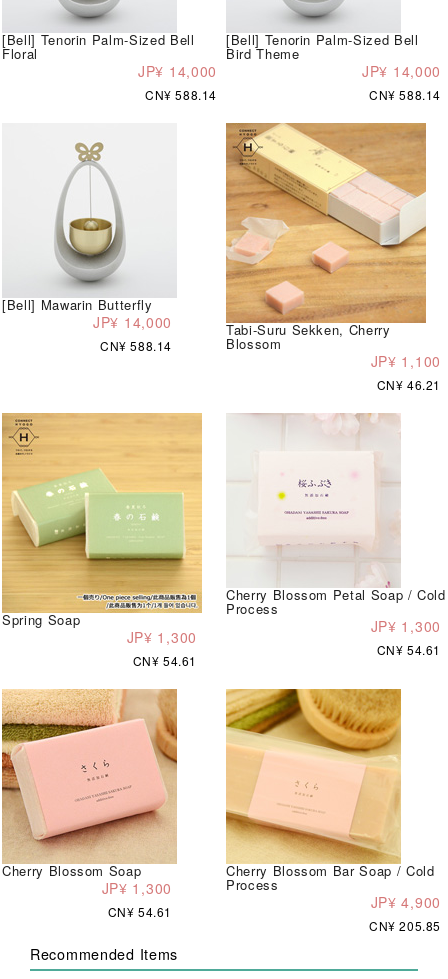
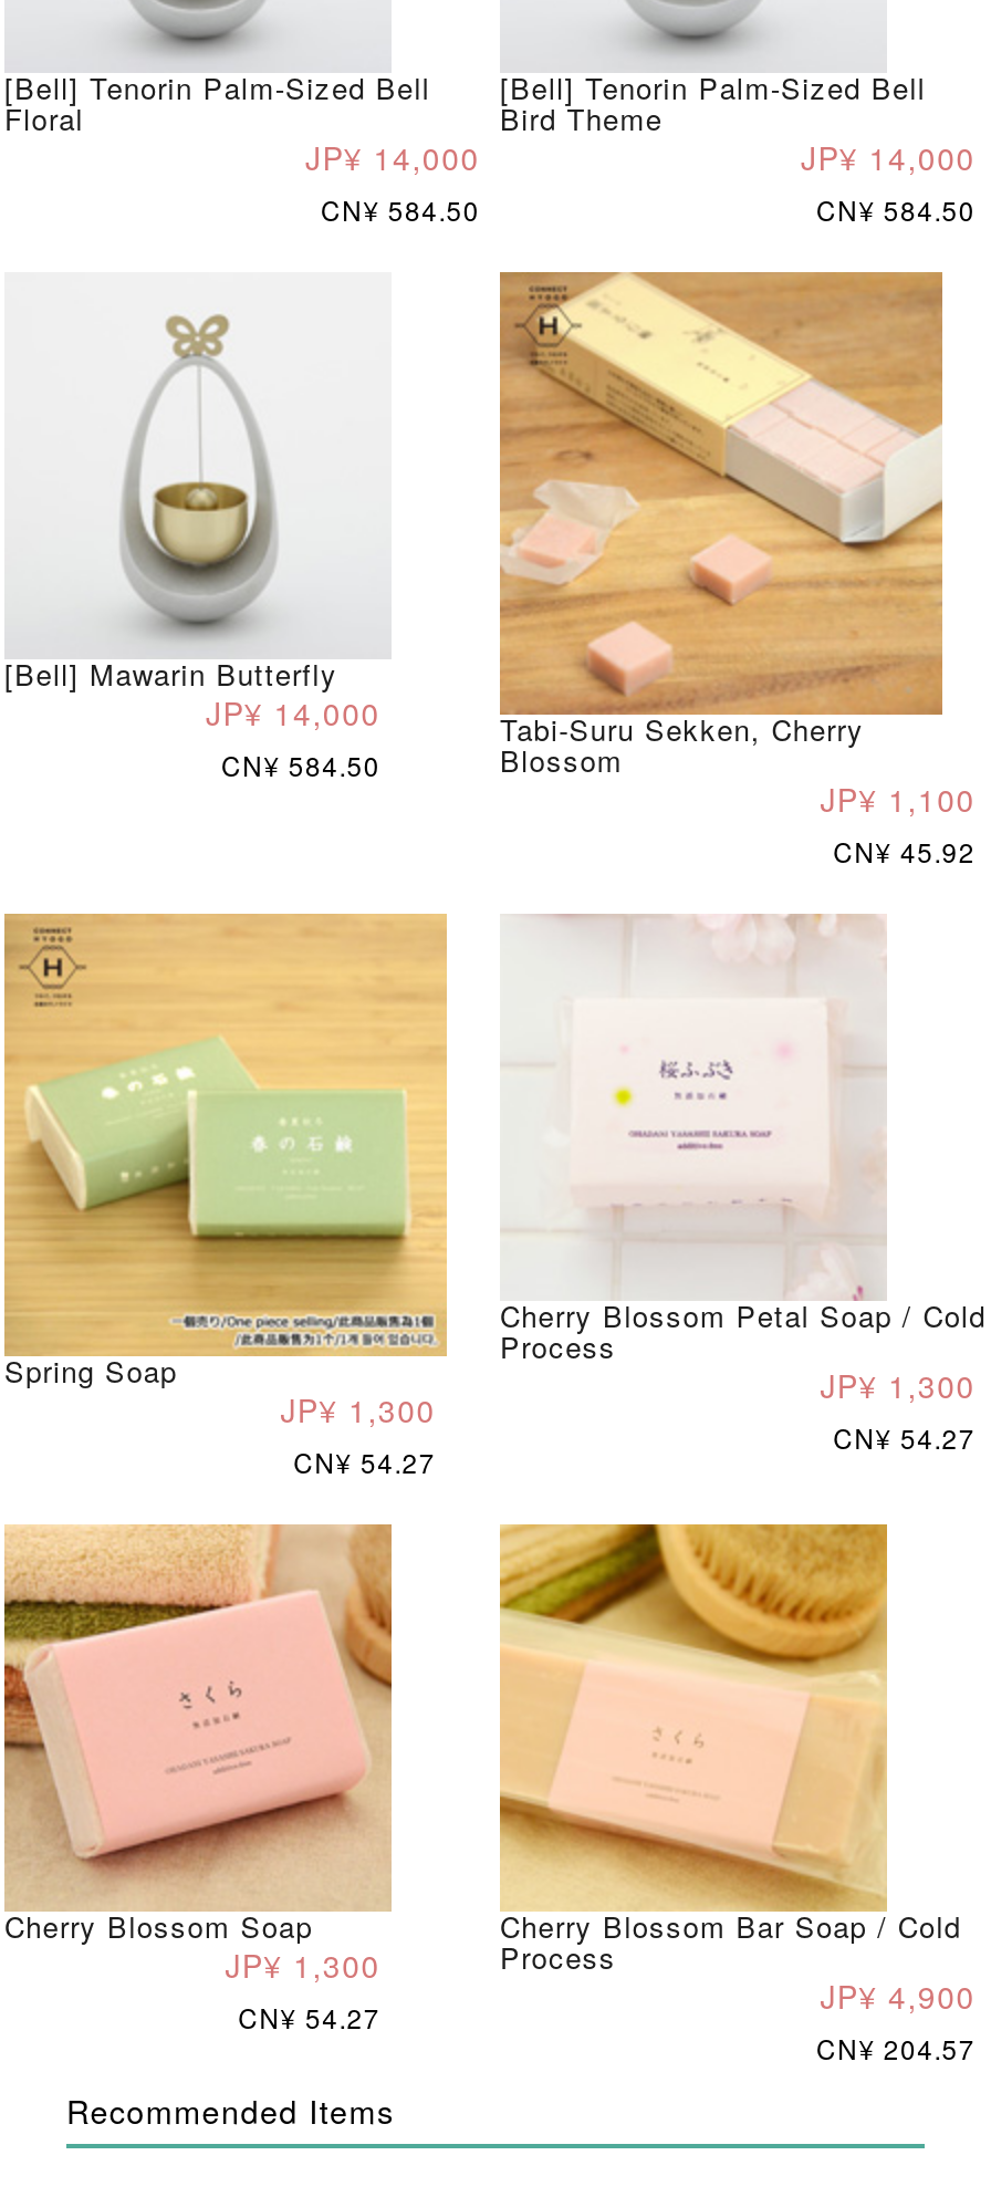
[145,86,217,103] CN¥ 588.14 -> [321,190,480,227] CN¥ 584.50
[369,86,441,103] CN¥ 588.14 -> [816,190,976,227] CN¥ 584.50
[100,337,172,354] CN¥ 588.14 -> [221,745,380,783] CN¥ 584.50
[377,376,441,393] CN¥ 46.21 -> [833,831,976,869] CN¥ 45.92
[377,641,441,658] CN¥ 54.61 -> [833,1418,976,1455] CN¥ 54.27
[133,652,197,669] CN¥ 54.61 -> [293,1442,436,1479] CN¥ 54.27
[108,903,172,920] CN¥ 54.61 -> [238,1997,380,2035] CN¥ 54.27
[369,917,441,934] CN¥ 205.85 -> [816,2028,976,2066] CN¥ 204.57

